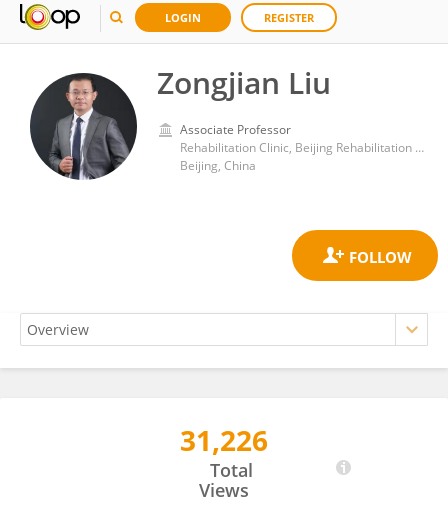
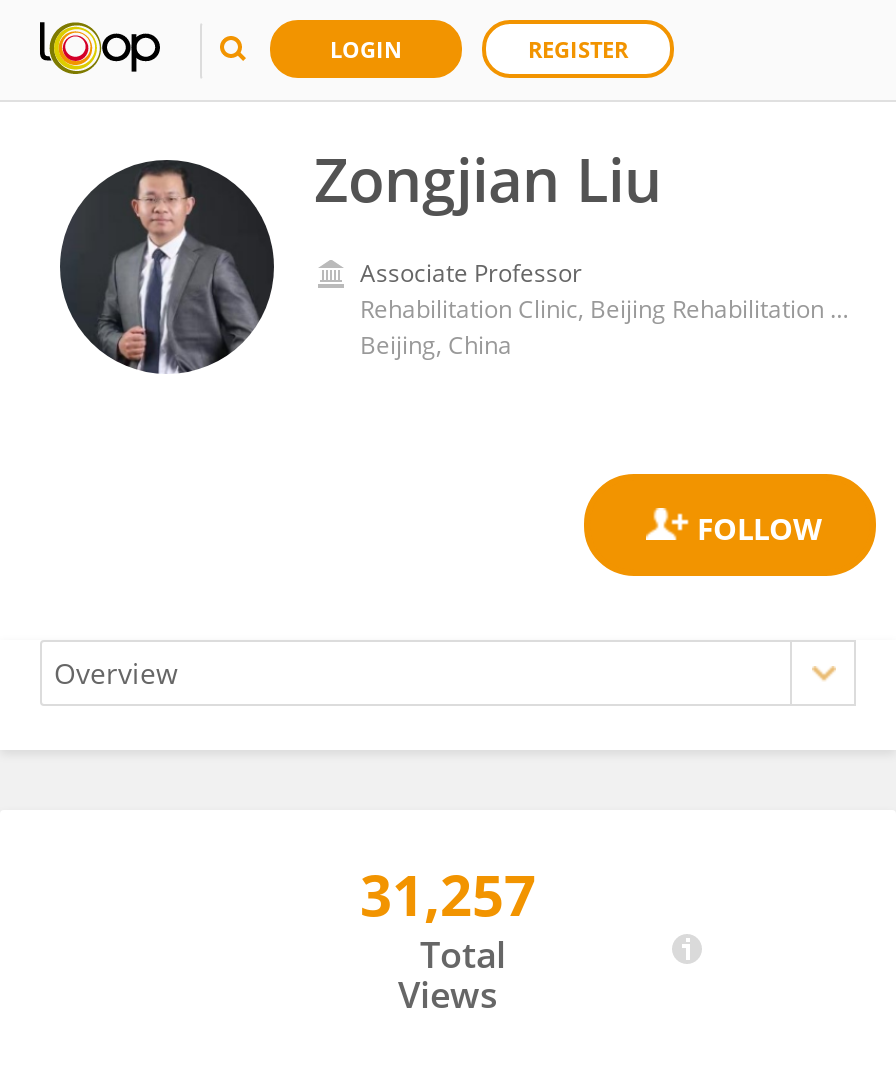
[180,421,268,459] 31,226 -> [360,856,536,932] 31,257

